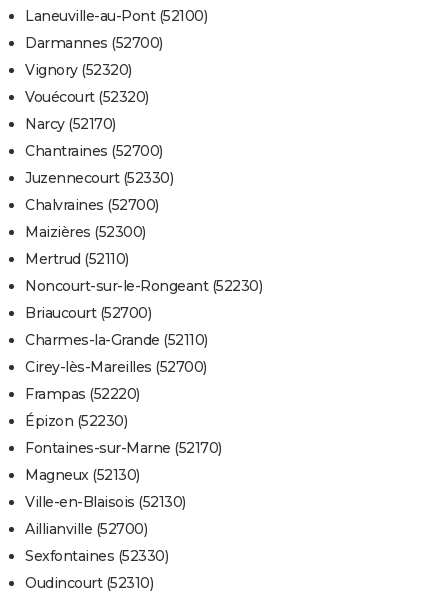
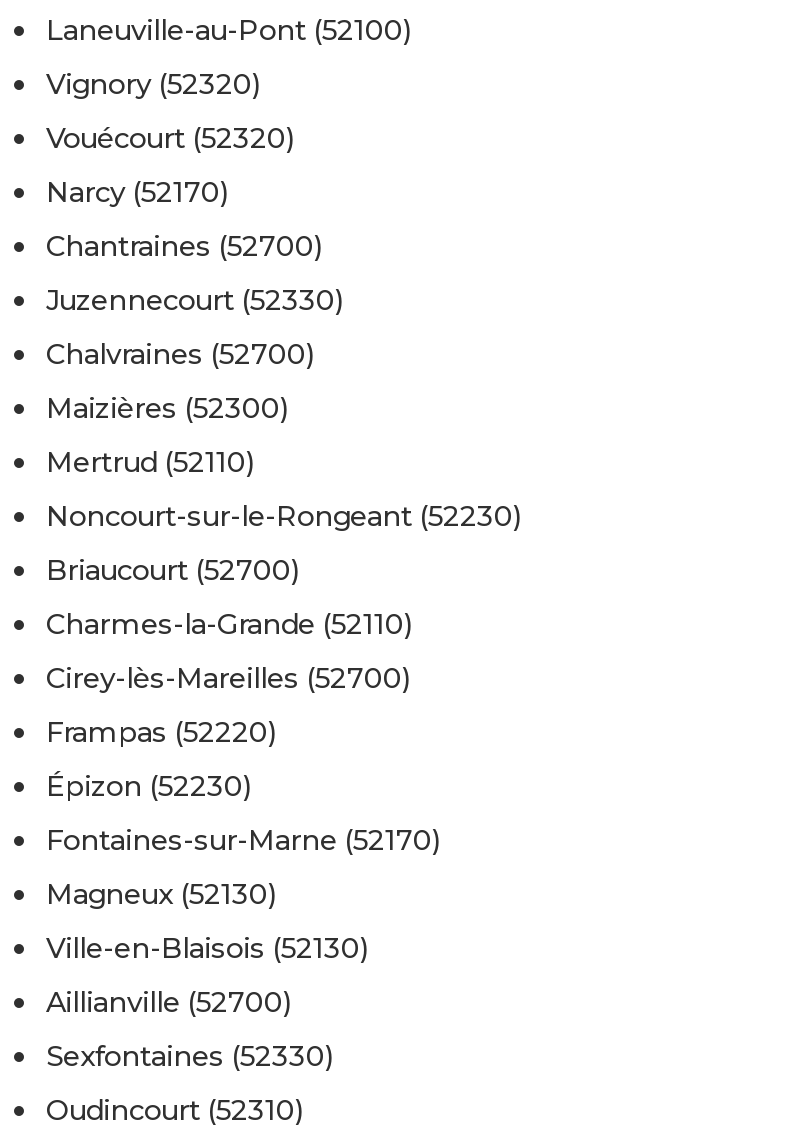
[25,34,162,52] Darmannes (52700) -> none

